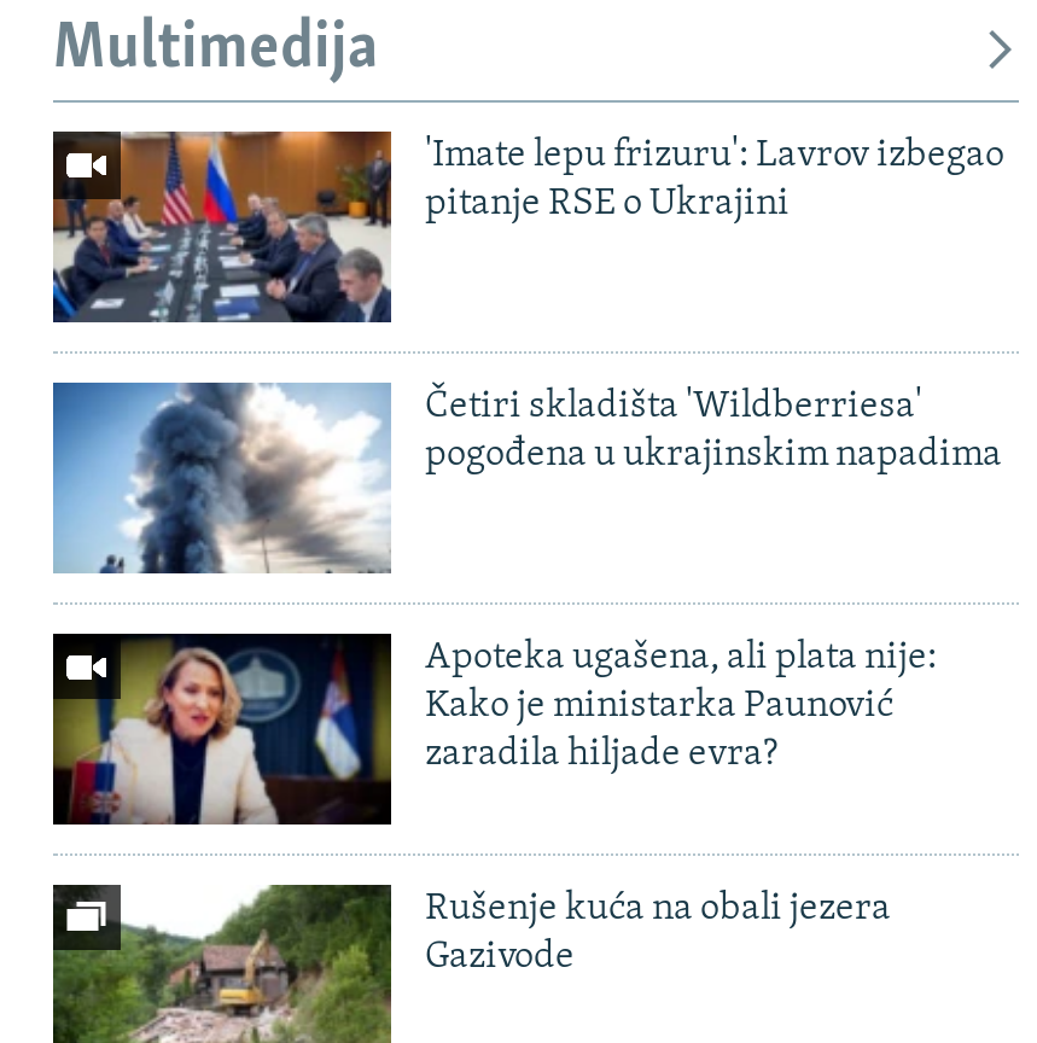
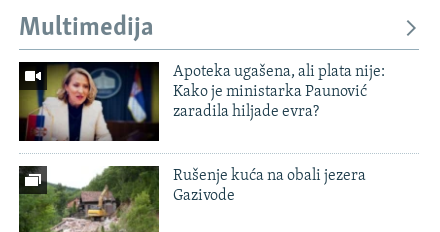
[51,129,1004,325] [image] | 'Imate lepu frizuru': Lavrov izbegao | pitanje RSE o Ukrajini -> none
[51,380,1002,576] [image] | Četiri skladišta 'Wildberriesa' | pogođena u ukrajinskim napadima -> none

